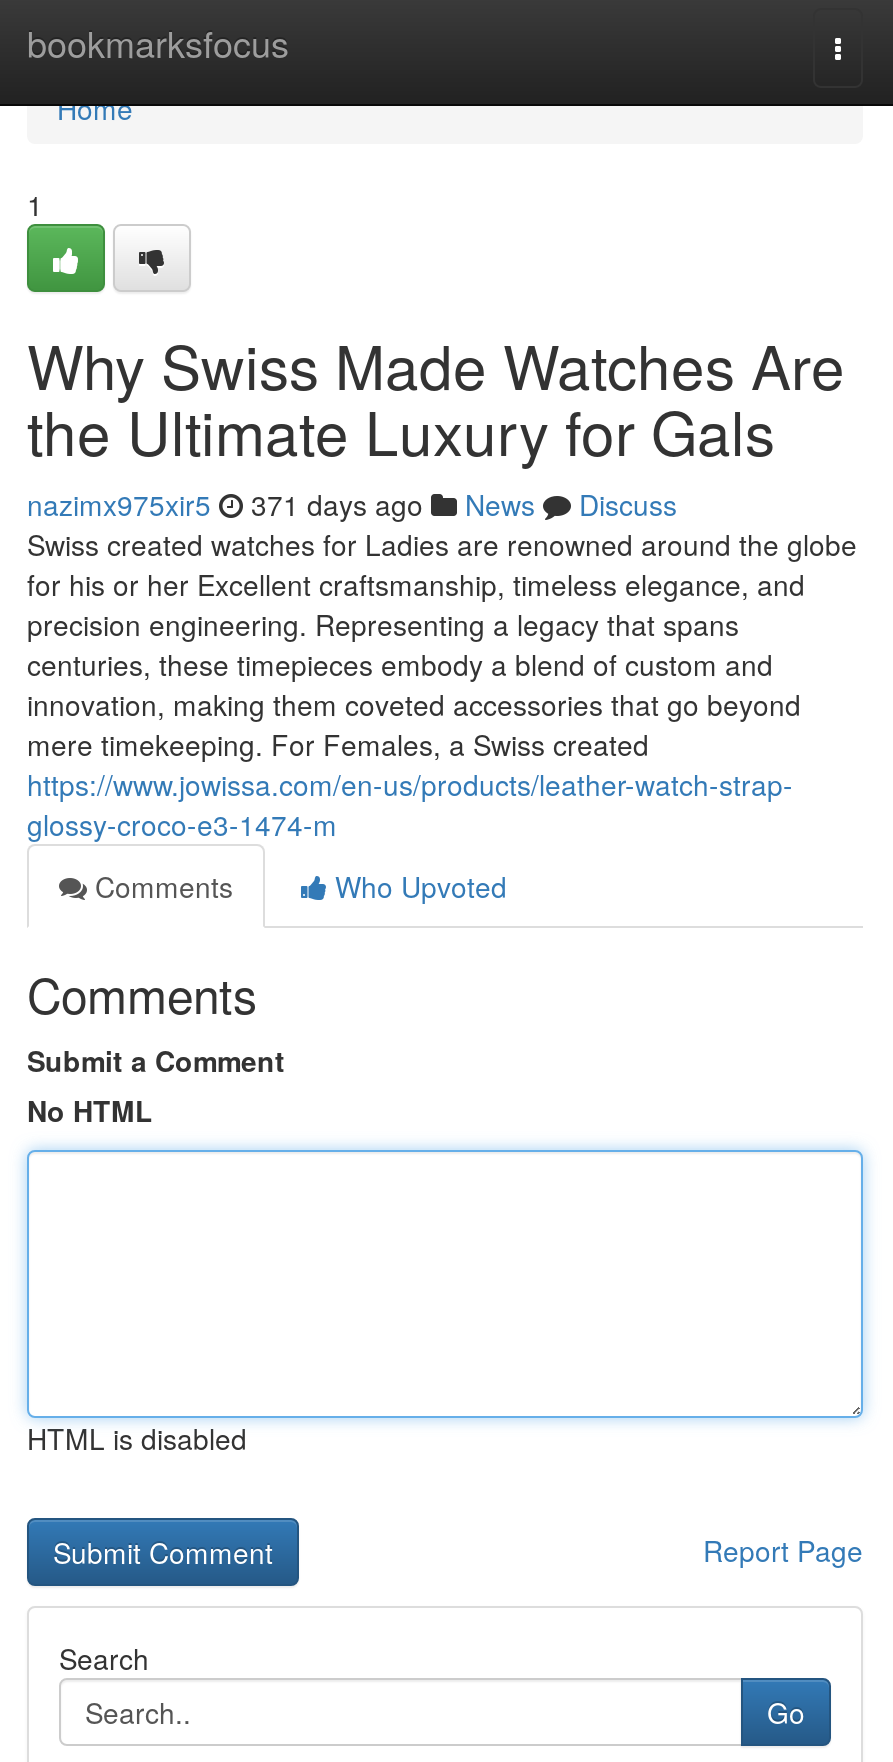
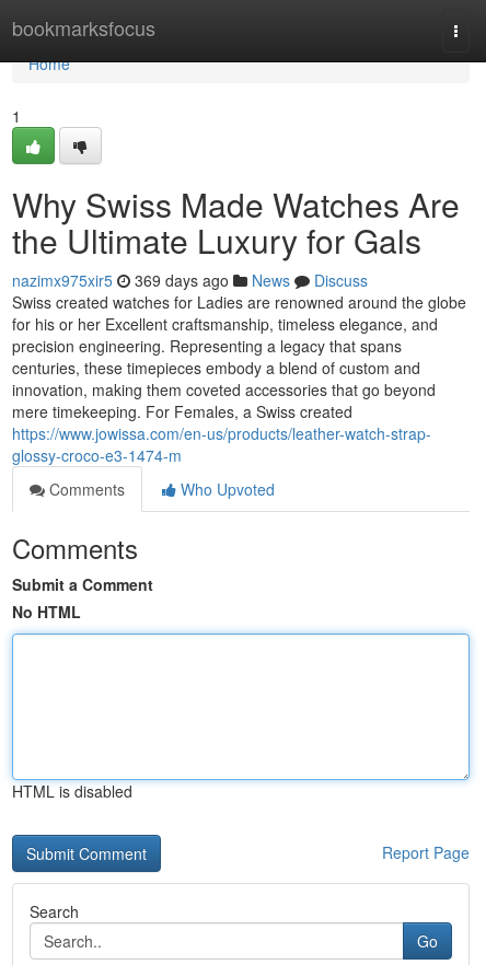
[27,484,677,524] nazimx975xir5 371 days ago News Discuss -> [12,269,368,291] nazimx975xir5 369 days ago News Discuss

